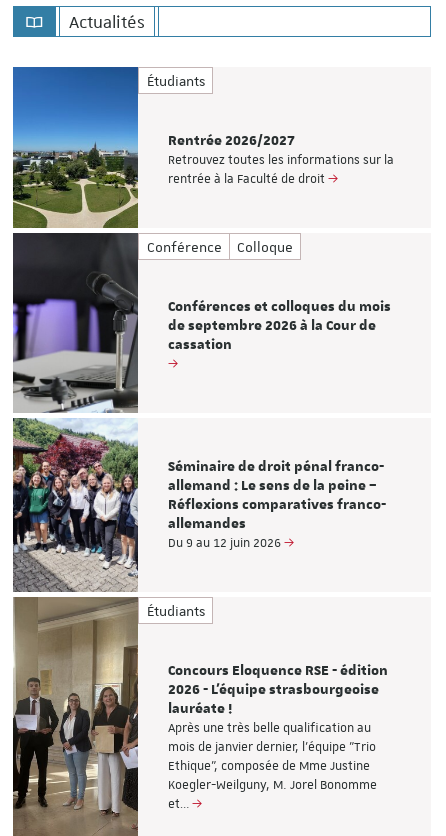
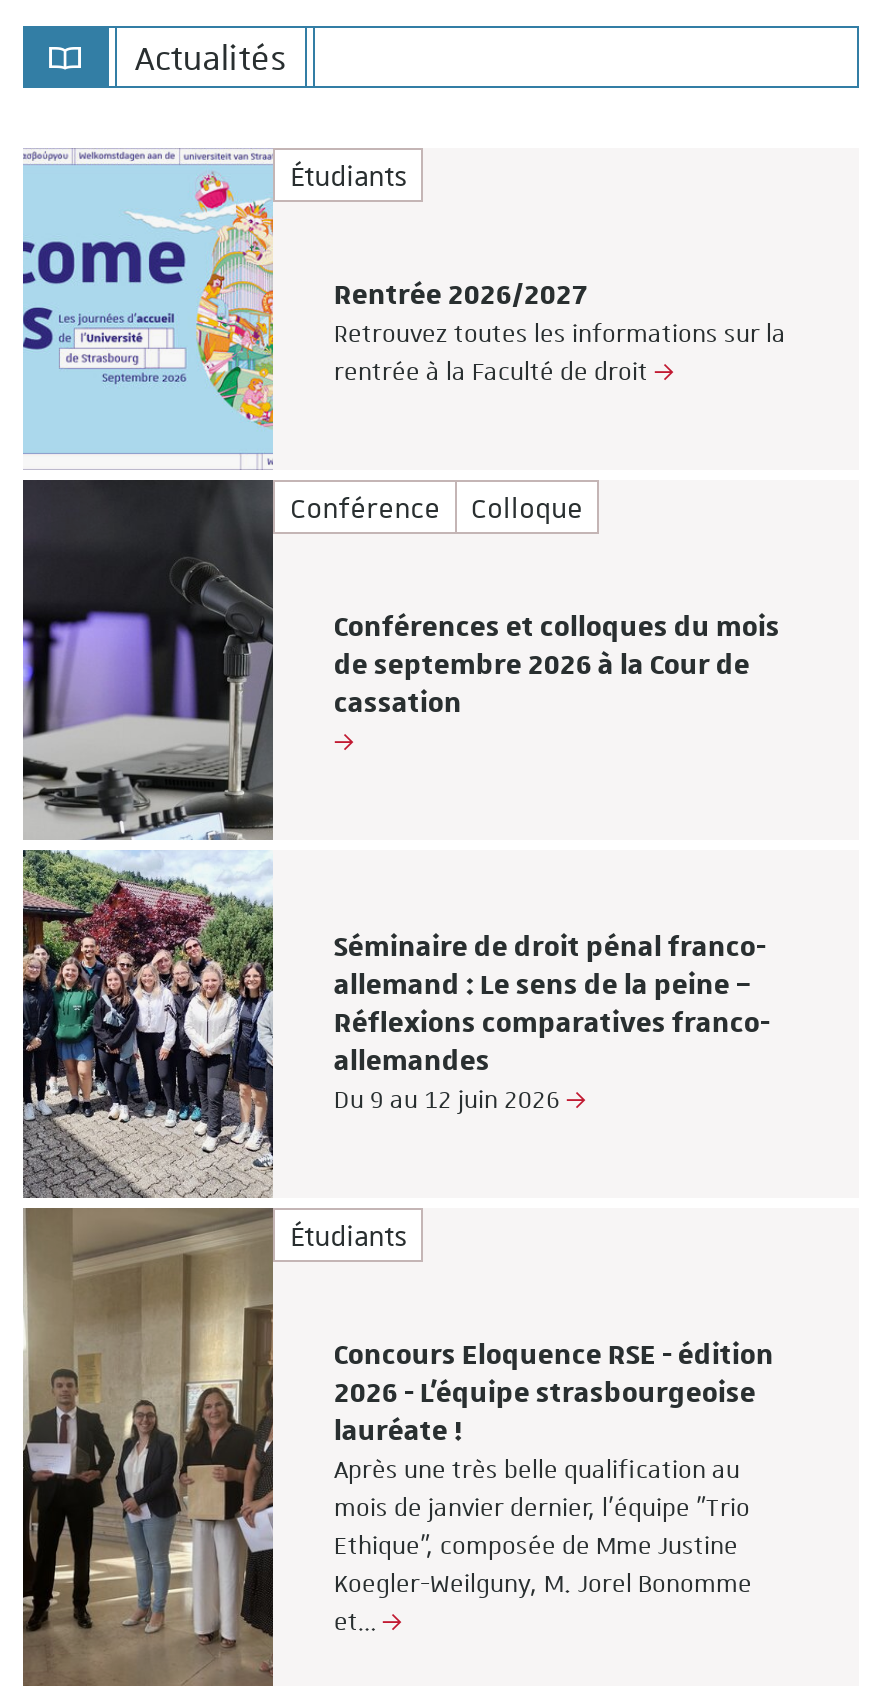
[12,66,139,229] [image] -> [21,148,275,470] [image]

